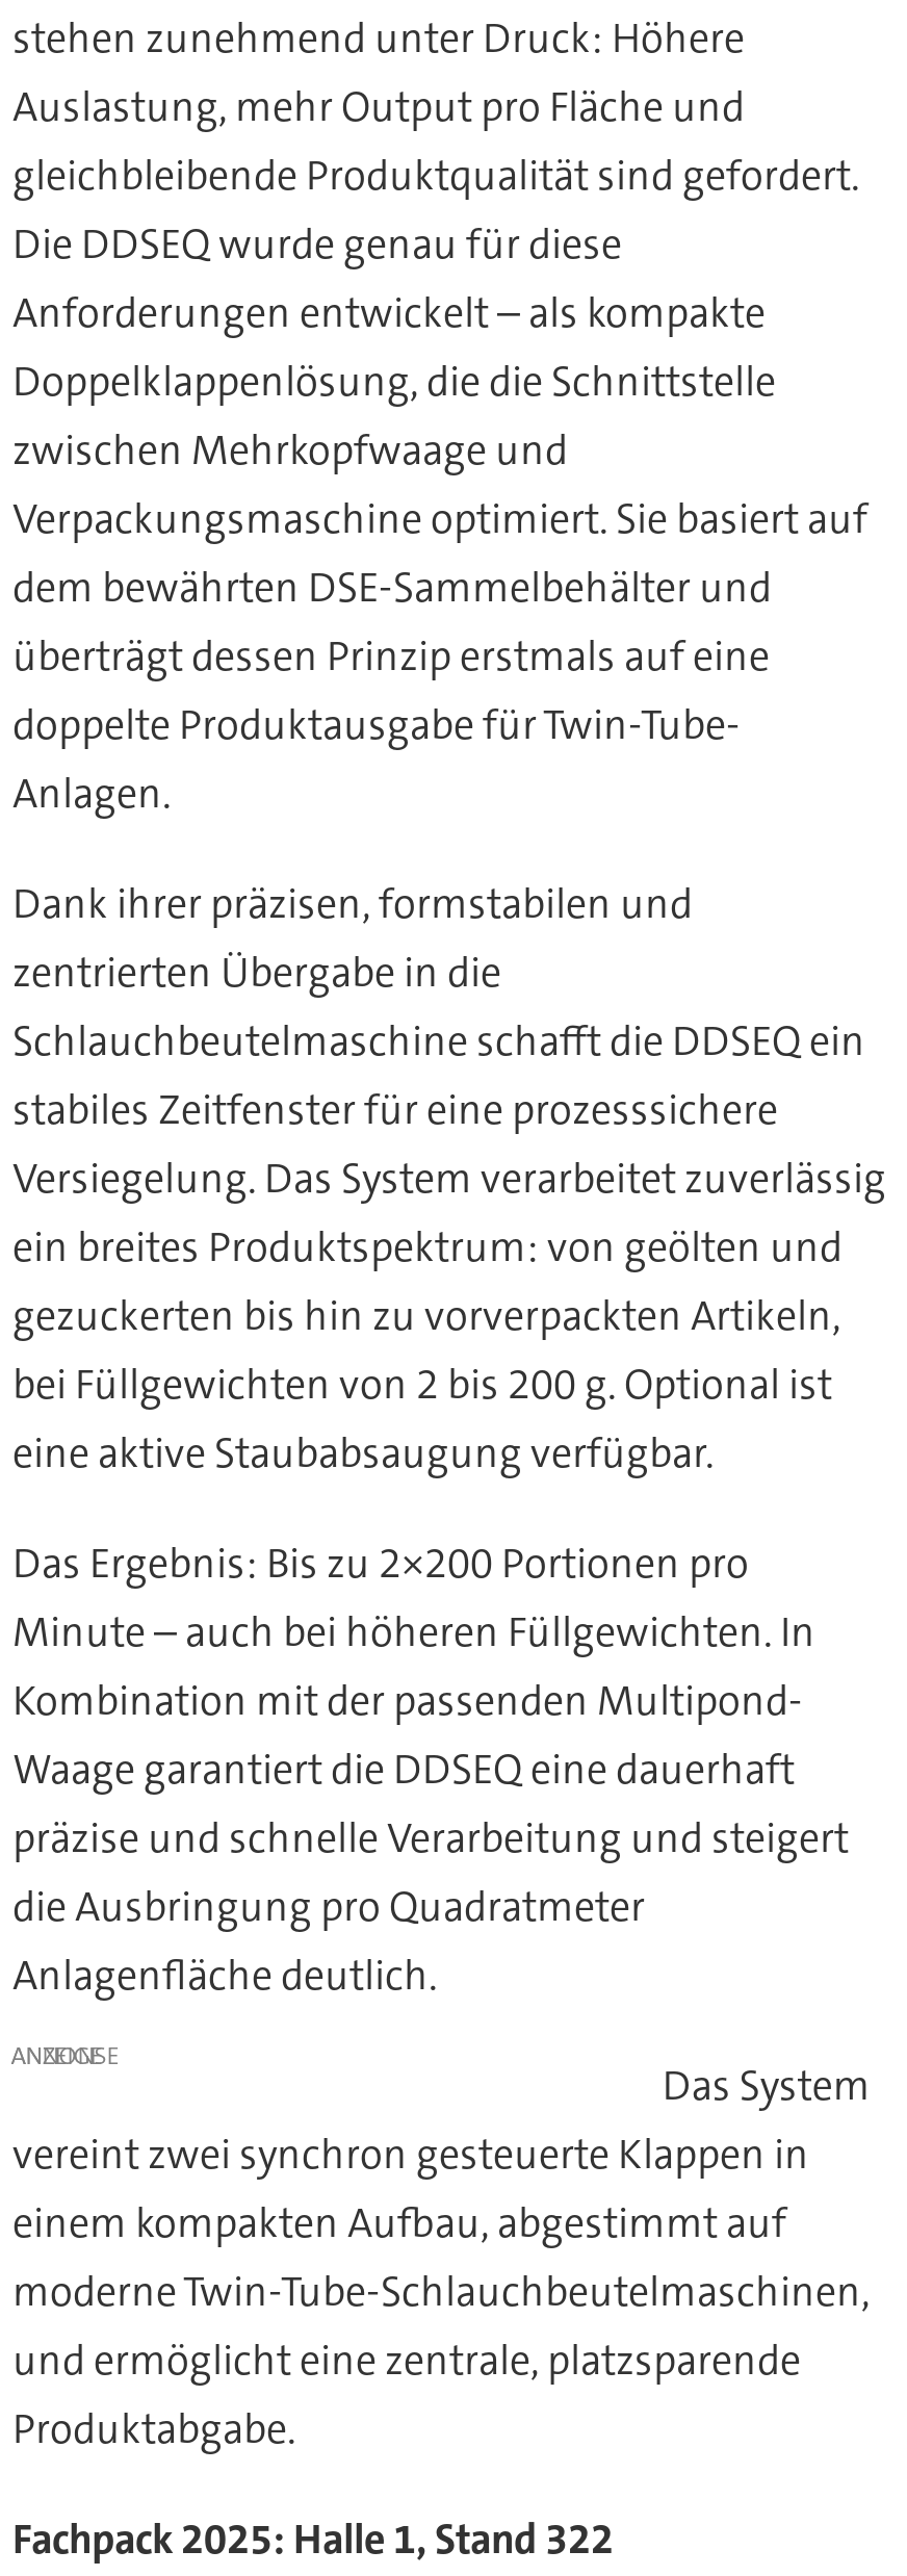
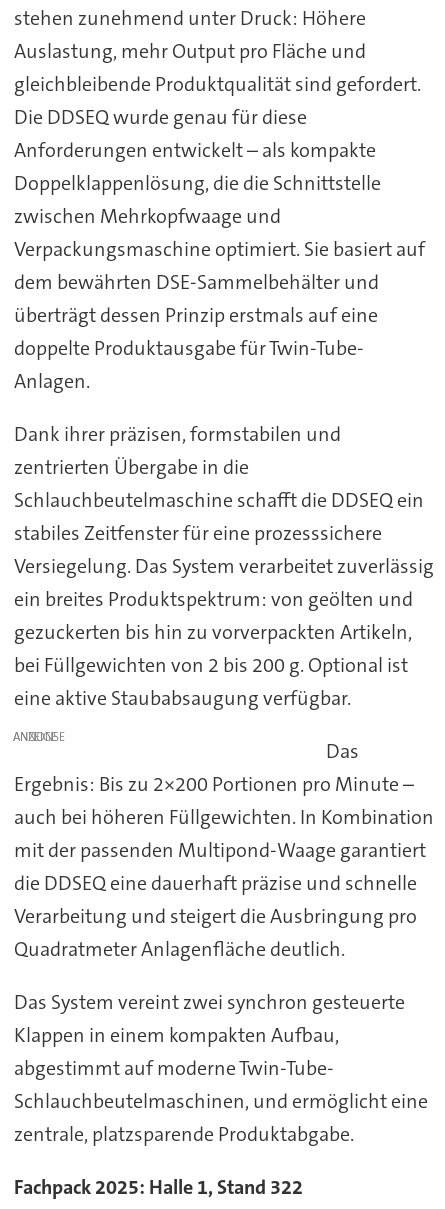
[12,1535,849,2001] Das Ergebnis: Bis zu 2×200 Portionen pro | Minute – auch bei höheren Füllgewichten. In | Kombination mit der passenden Multipond- | Waage garantiert die DDSEQ eine dauerhaft | präzise und schnelle Verarbeitung und steigert | die Ausbringung pro Quadratmeter | Anlagenfläche deutlich. -> none
moved [11,2039,102,2072] -> [13,729,57,745]: ANZEIGE
[12,2057,870,2455] Das System | vereint zwei synchron gesteuerte Klappen in | einem kompakten Aufbau, abgestimmt auf | moderne Twin-Tube-Schlauchbeutelmaschinen, | und ermöglicht eine zentrale, platzsparende | Produktabgabe. -> [14,738,434,1147] Das | Ergebnis: Bis zu 2×200 Portionen pro Minute – | auch bei höheren Füllgewichten. In Kombination | mit der passenden Multipond-Waage garantiert | die DDSEQ eine dauerhaft präzise und schnelle | Verarbeitung und steigert die Ausbringung pro | Quadratmeter Anlagenfläche deutlich. | Das System vereint zwei synchron gesteuerte | Klappen in einem kompakten Aufbau, | abgestimmt auf moderne Twin-Tube- | Schlauchbeutelmaschinen, und ermöglicht eine | zentrale, platzsparende Produktabgabe.

